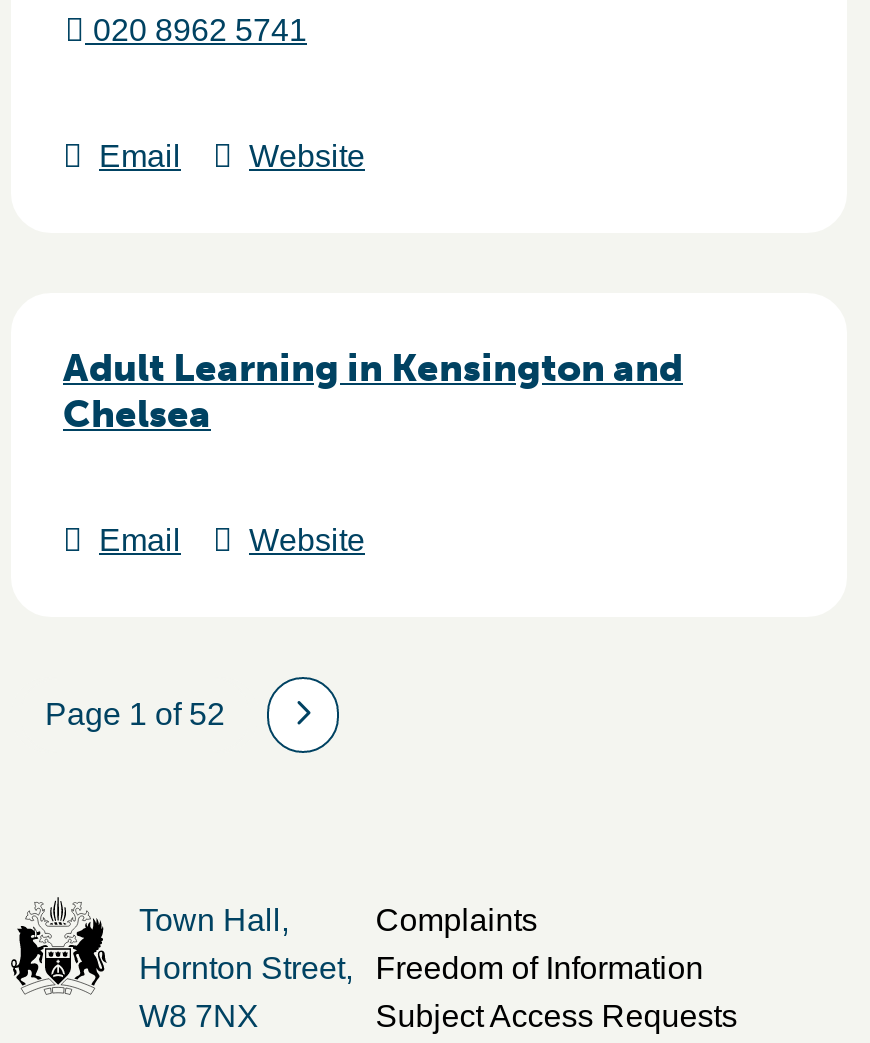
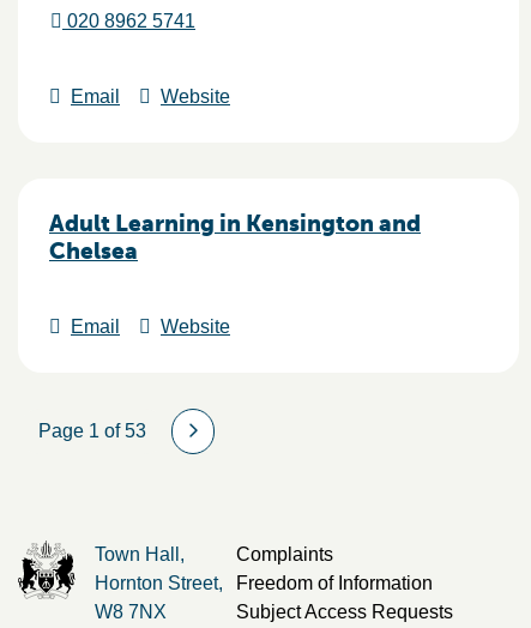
[45,697,225,731] Page 1 of 52 -> [38,421,146,441] Page 1 of 53

